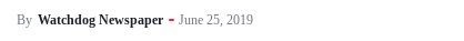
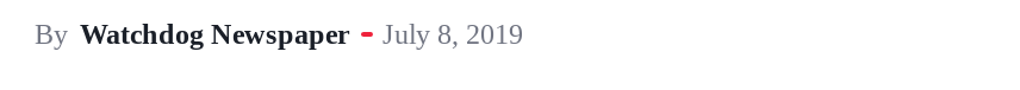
[17,12,253,28] By Watchdog Newspaper June 25, 2019 -> [35,18,523,51] By Watchdog Newspaper July 8, 2019

